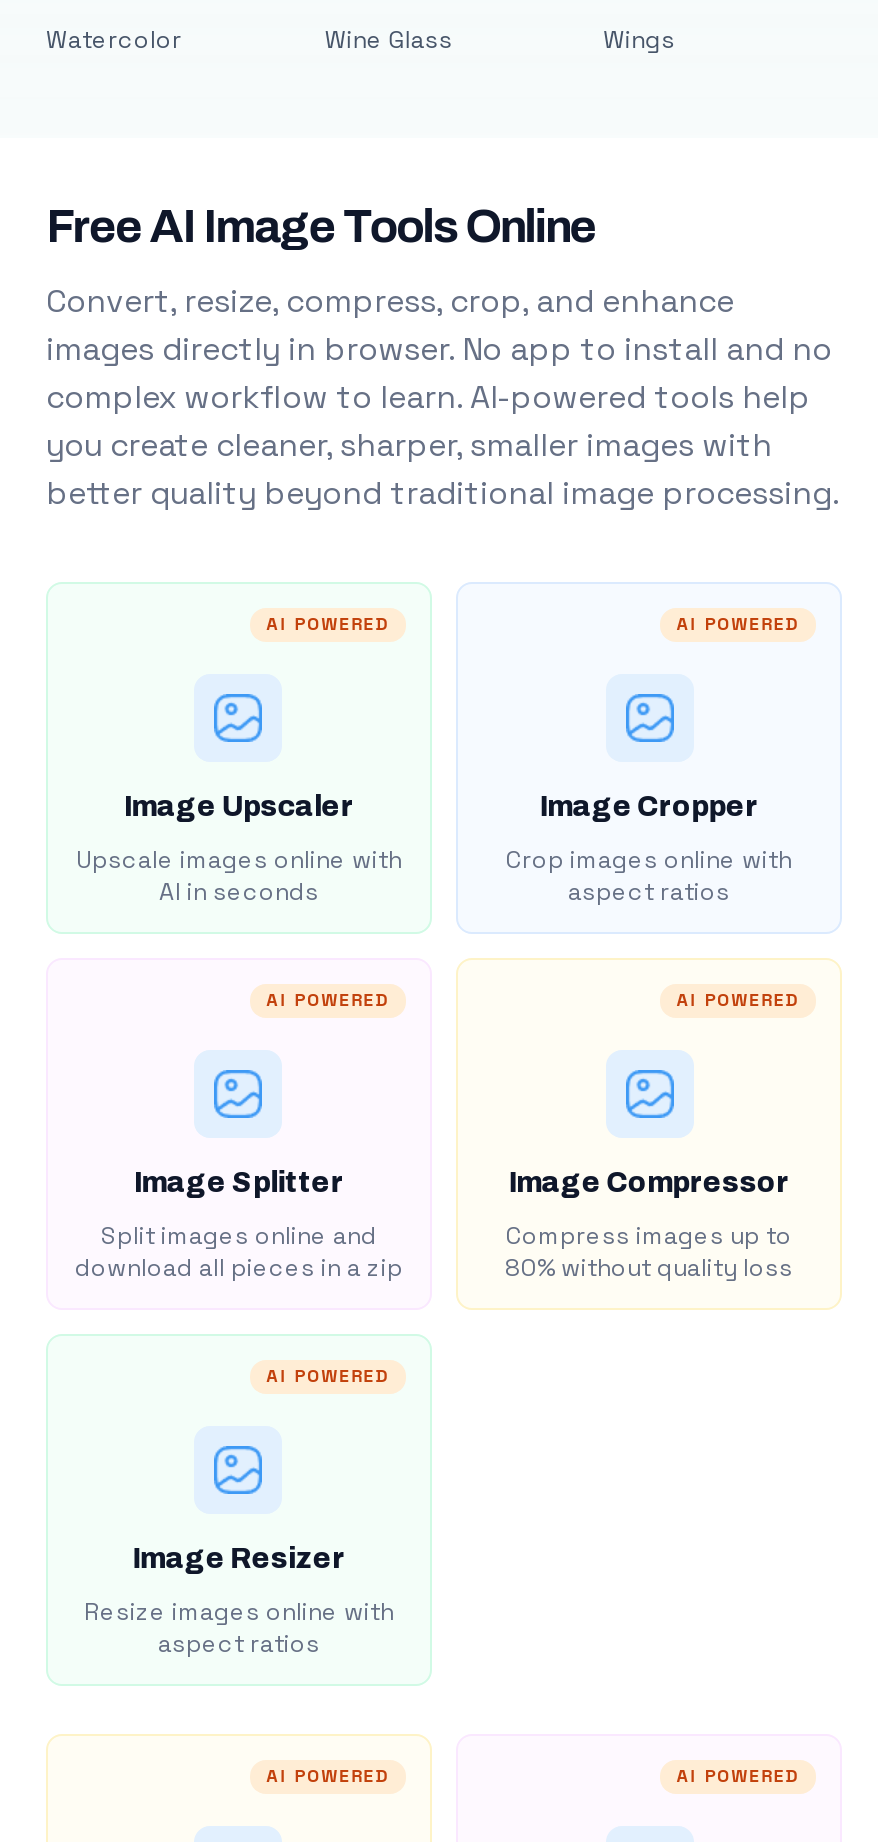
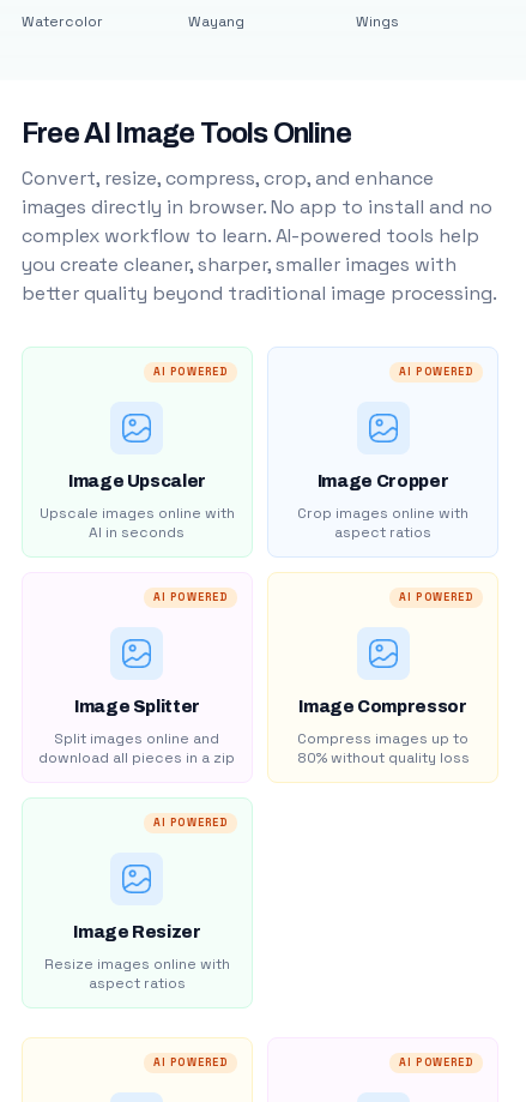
[325,24,453,56] Wine Glass -> [188,12,245,31] Wayang

